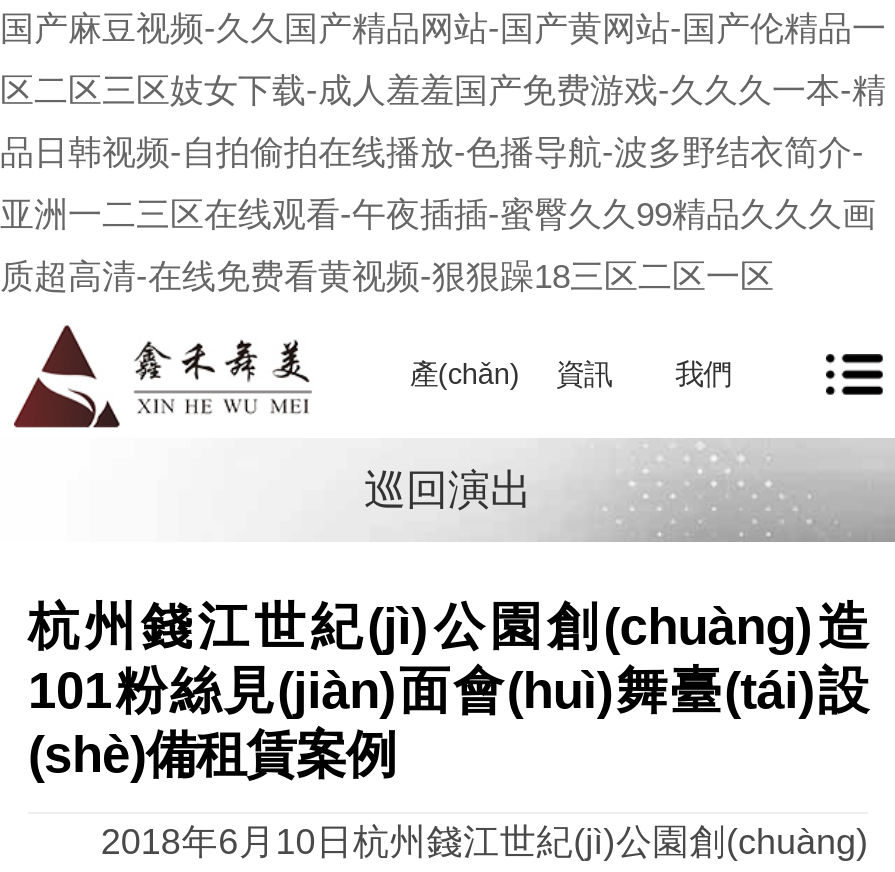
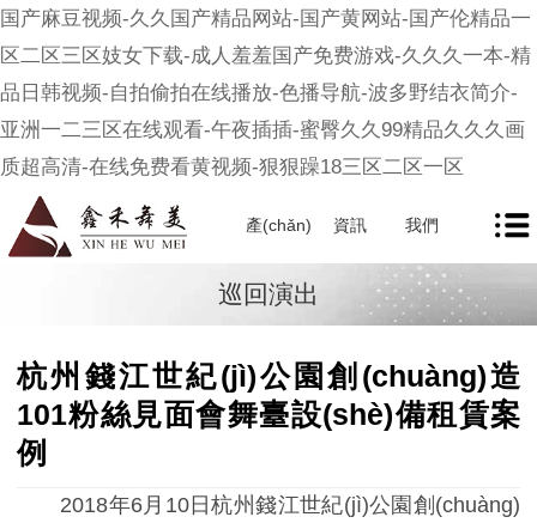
[28,662,868,782] 101粉絲見(jiàn)面會(huì)舞臺(tái)設 | (shè)備租賃案例 -> [17,397,520,469] 101粉絲見面會舞臺設(shè)備租賃案 | 例

